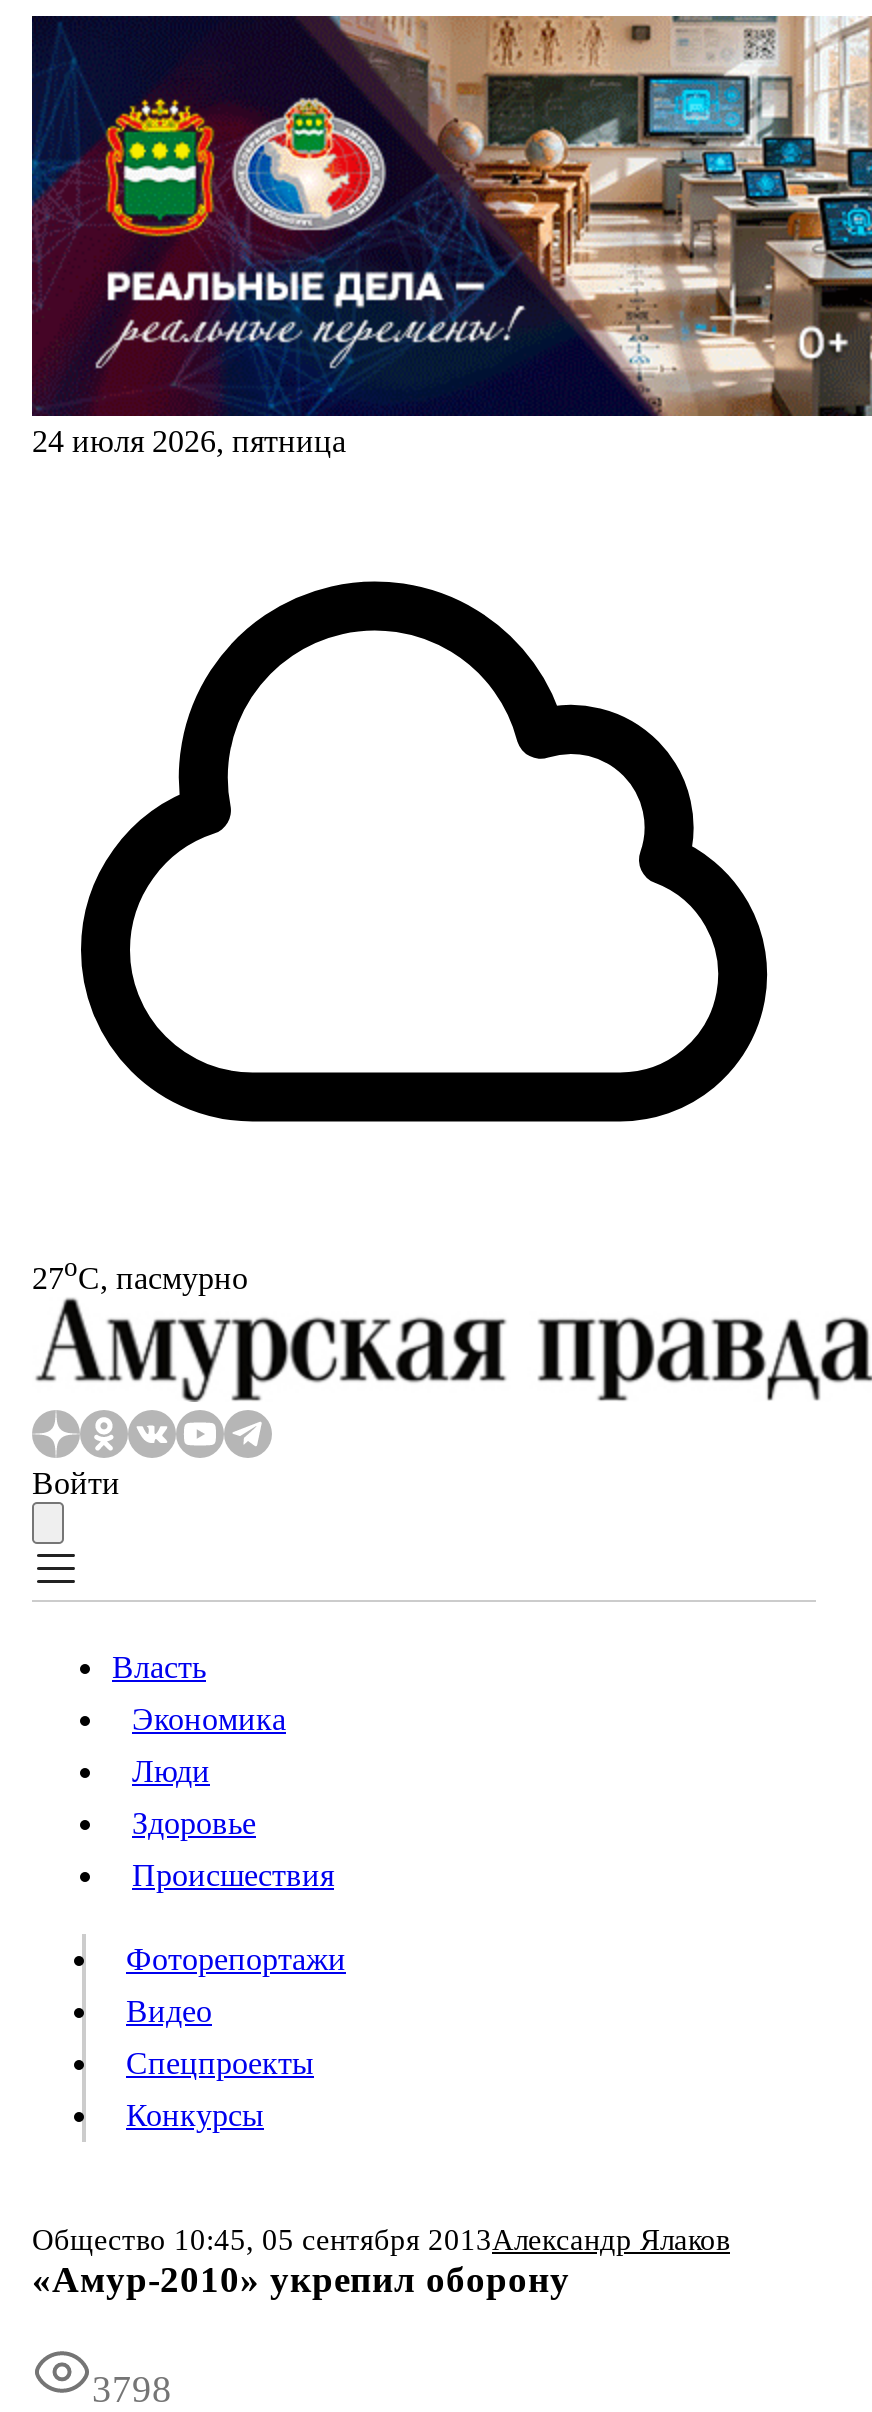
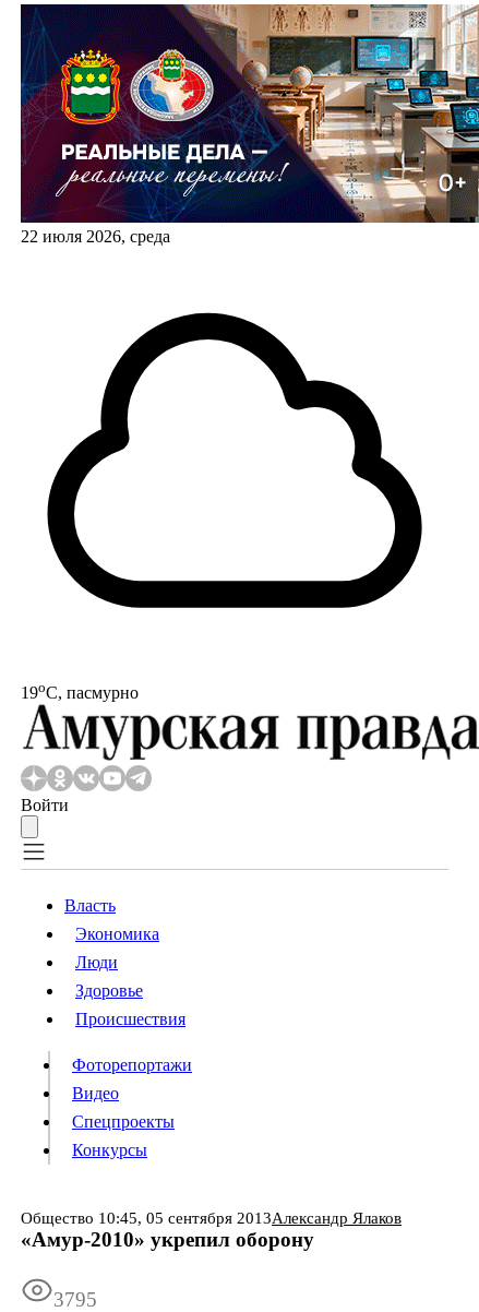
[32,424,346,458] 24 июля 2026, пятница -> [21,227,170,246] 22 июля 2026, среда
[32,1252,248,1295] 27oС, пасмурно -> [21,679,139,702] 19oС, пасмурно
[92,2369,172,2411] 3798 -> [53,1288,97,1311] 3795

